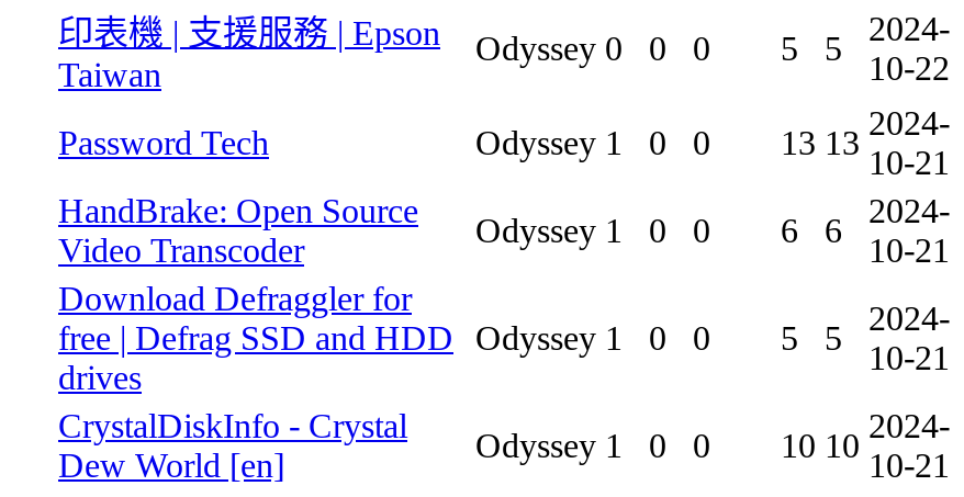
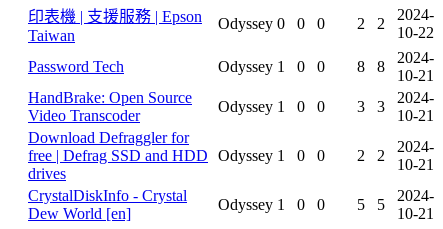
[781,30,798,67] 5 -> [357,15,365,32] 2
[825,30,842,67] 5 -> [377,15,385,32] 2
[781,124,860,161] 13 13 -> [357,58,385,75] 8 | 8
[781,212,798,249] 6 -> [357,98,365,115] 3
[825,212,842,249] 6 -> [377,98,385,115] 3
[781,319,798,357] 5 -> [357,147,365,164] 2
[825,319,842,357] 5 -> [377,147,385,164] 2
[781,427,860,464] 10 10 -> [357,196,385,213] 5 | 5

